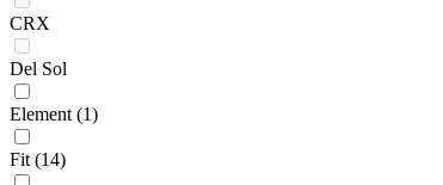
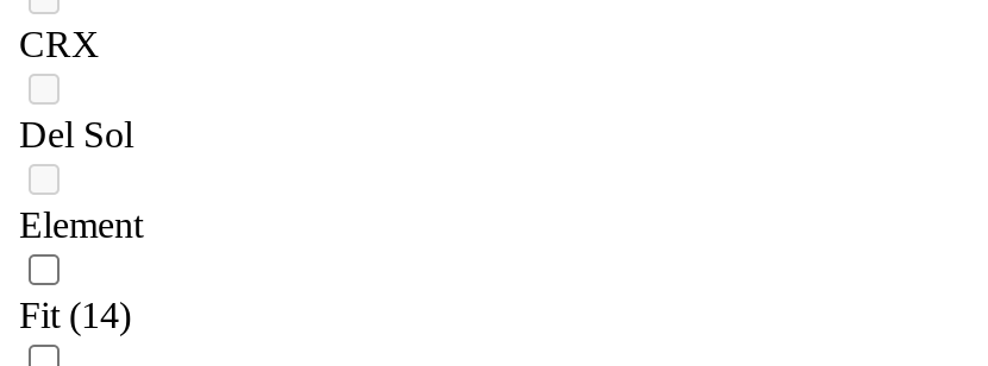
[10,104,98,125] Element (1) -> [19,205,143,246] Element

